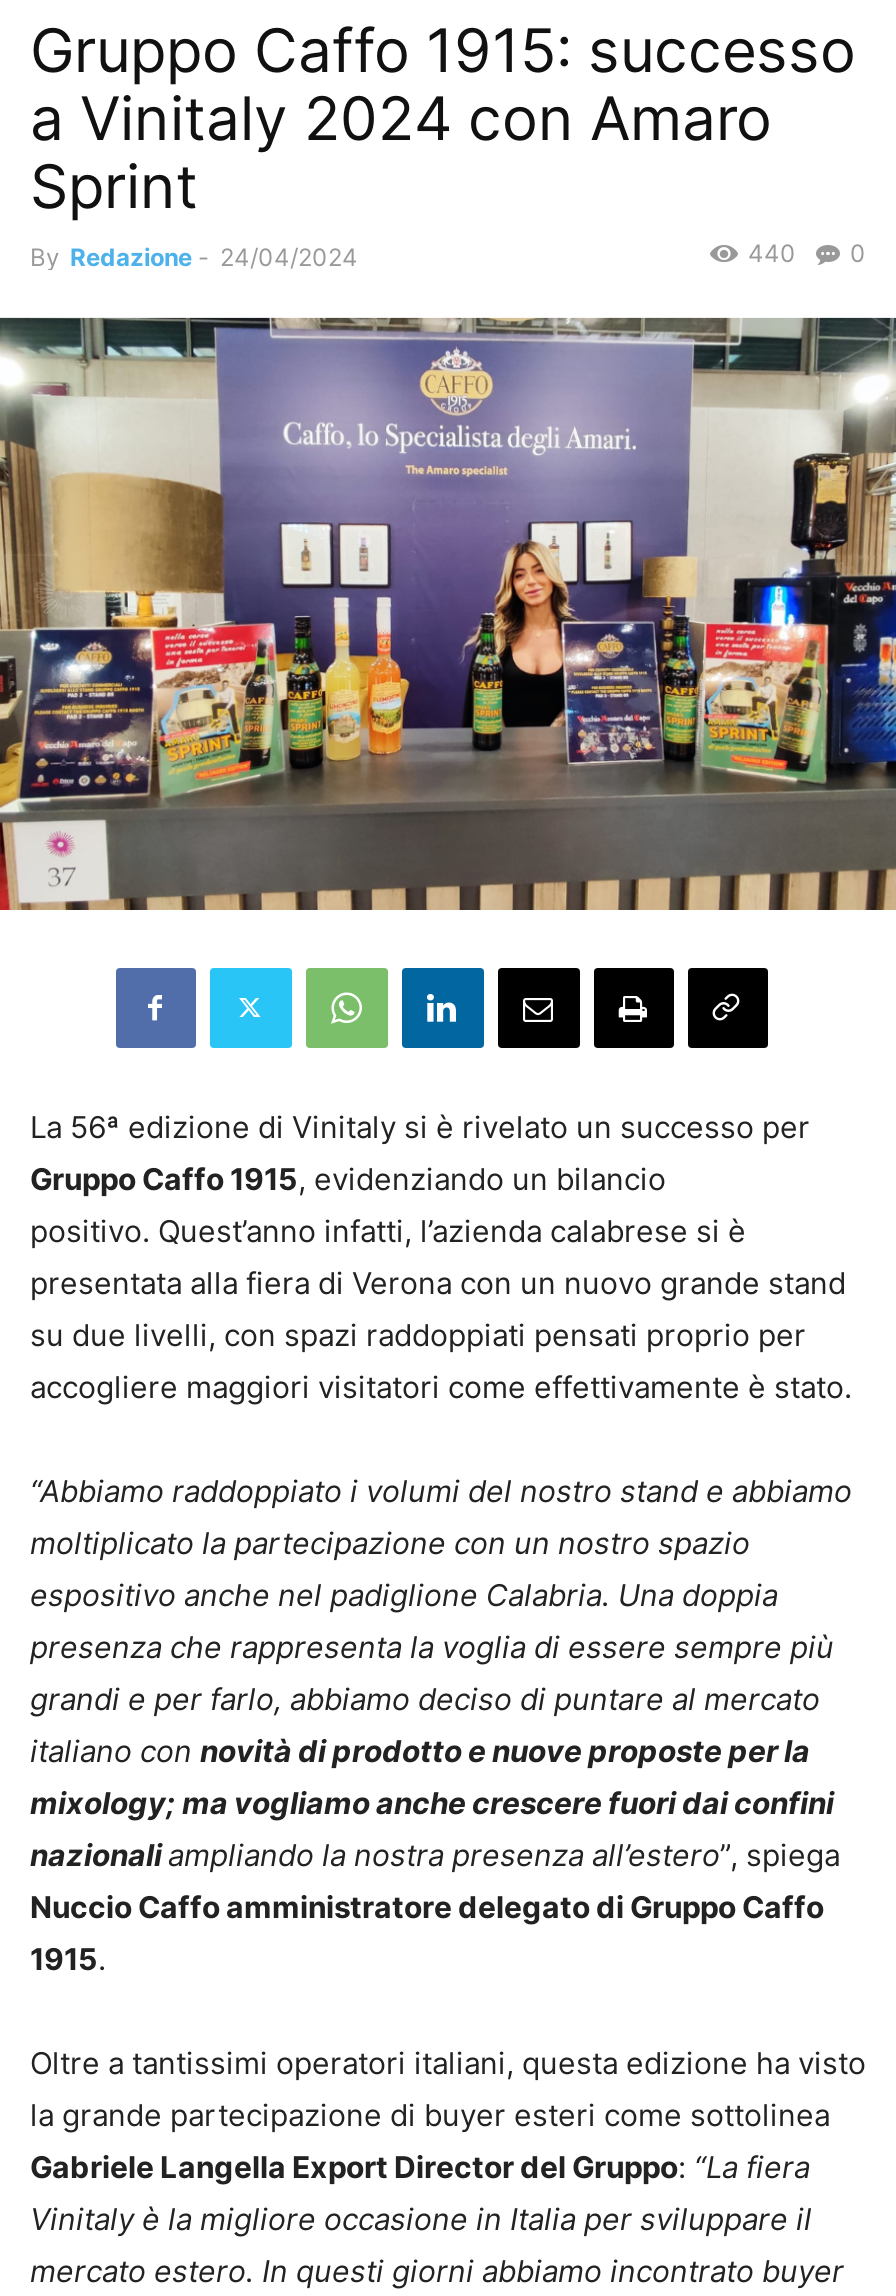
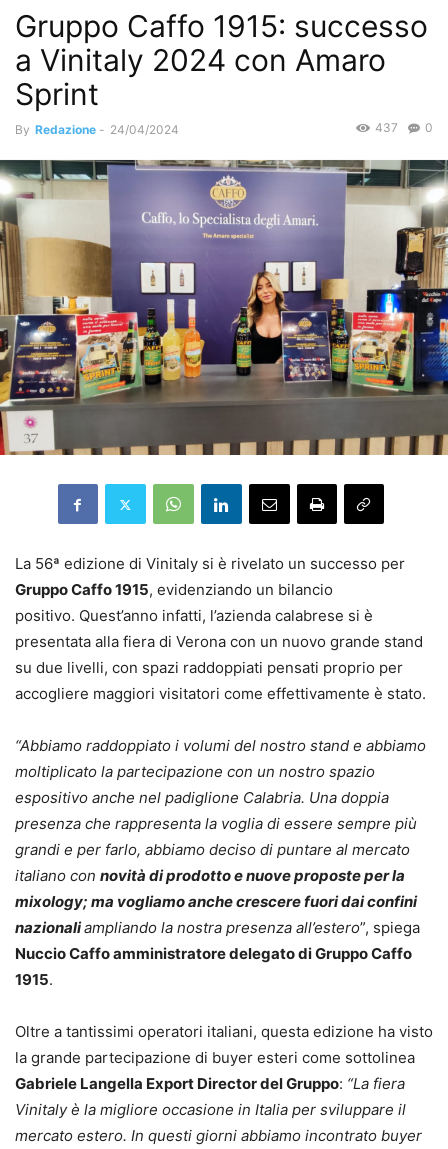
[748,238,866,268] 440 0 -> [375,120,433,135] 437 0

